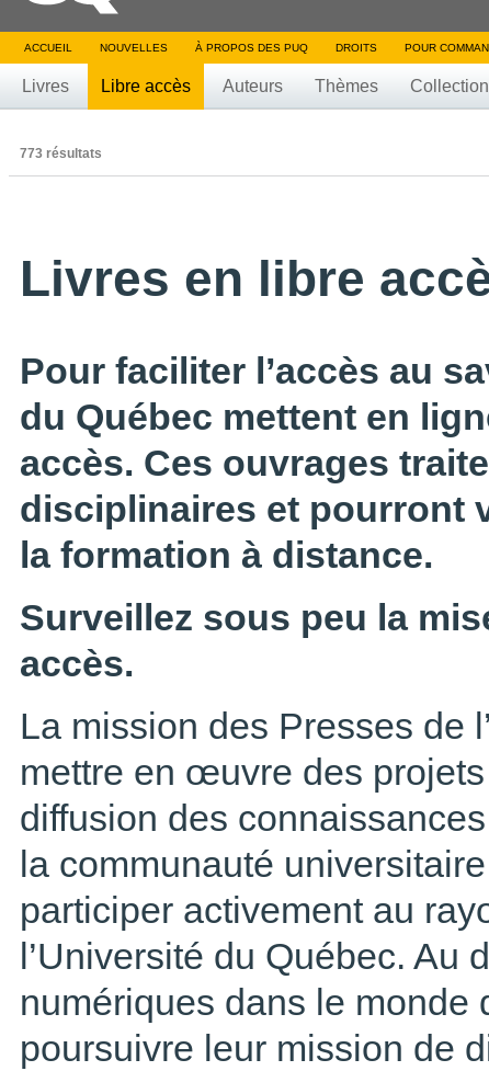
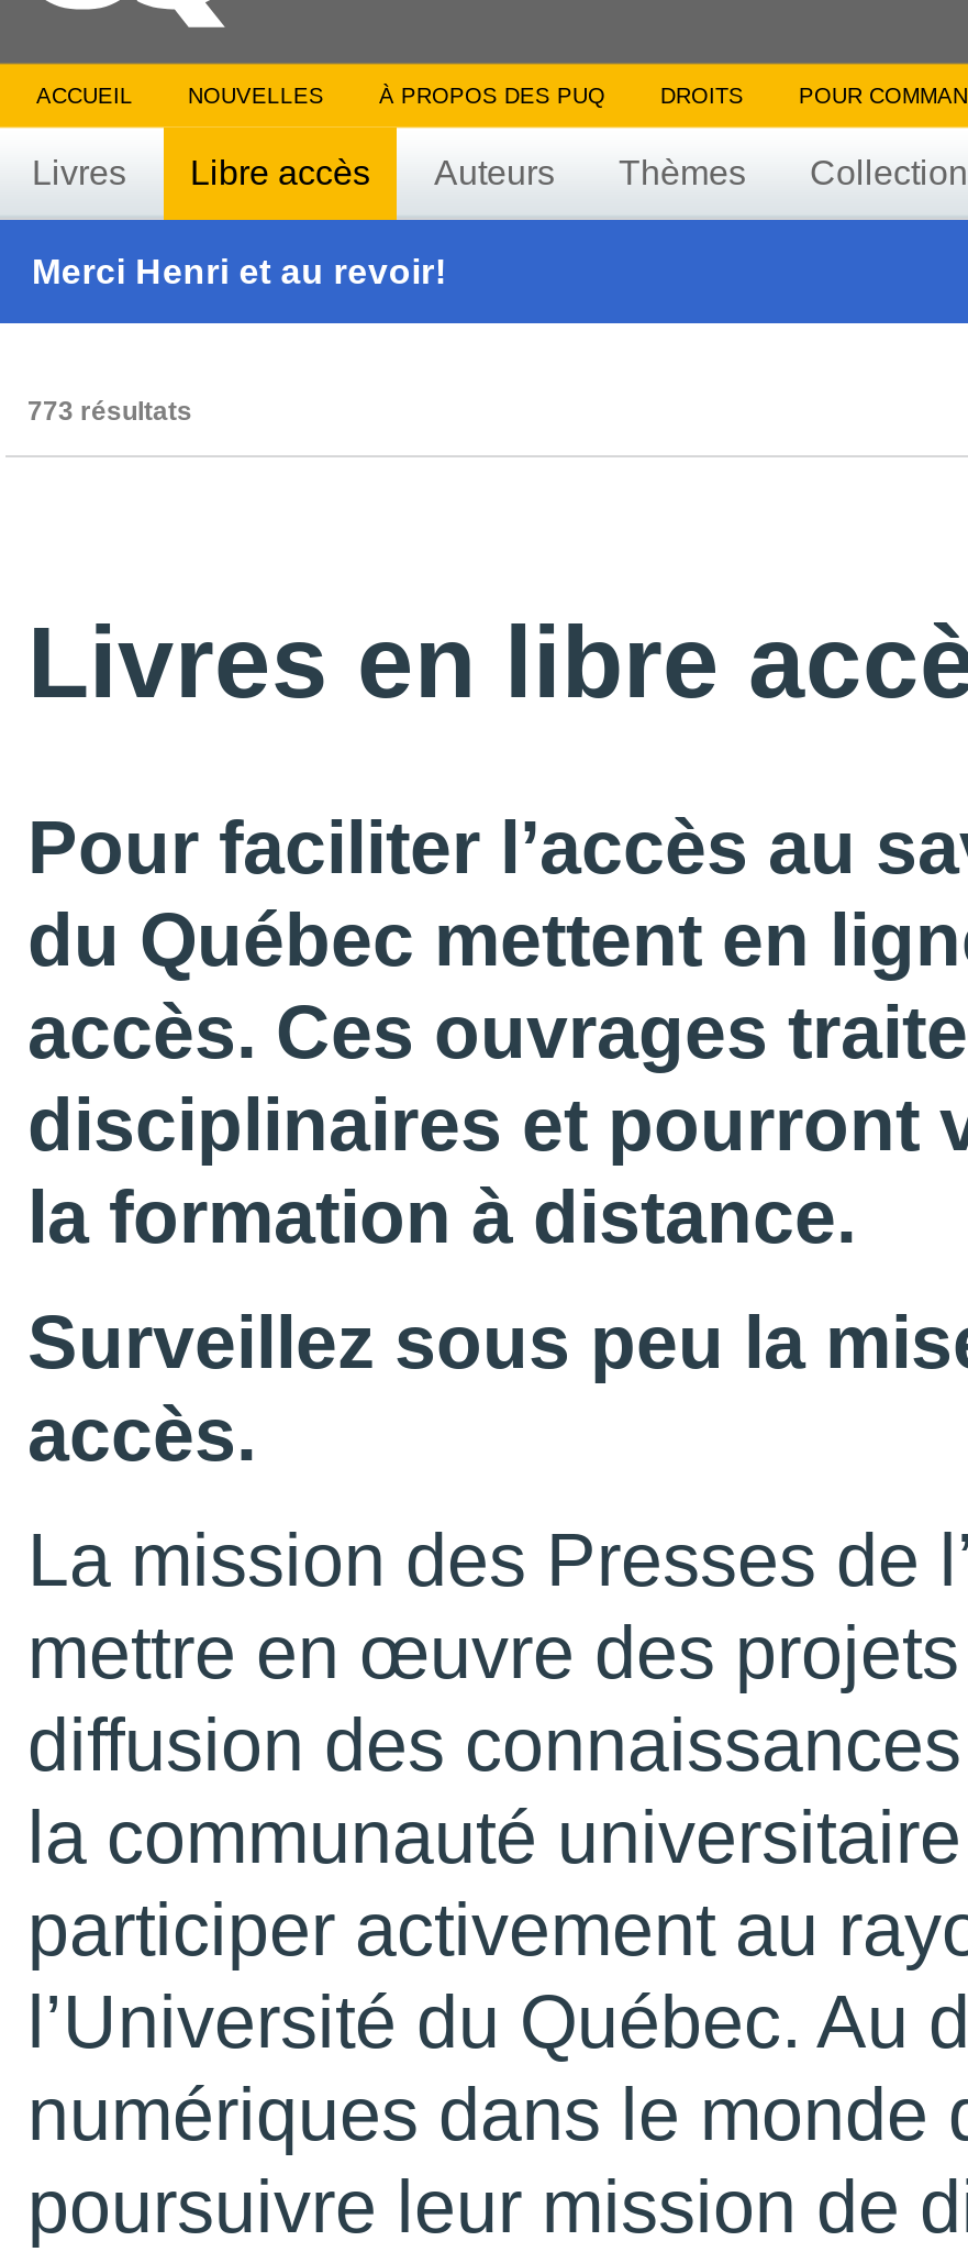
none -> [32,253,447,290] Merci Henri et au revoir!

